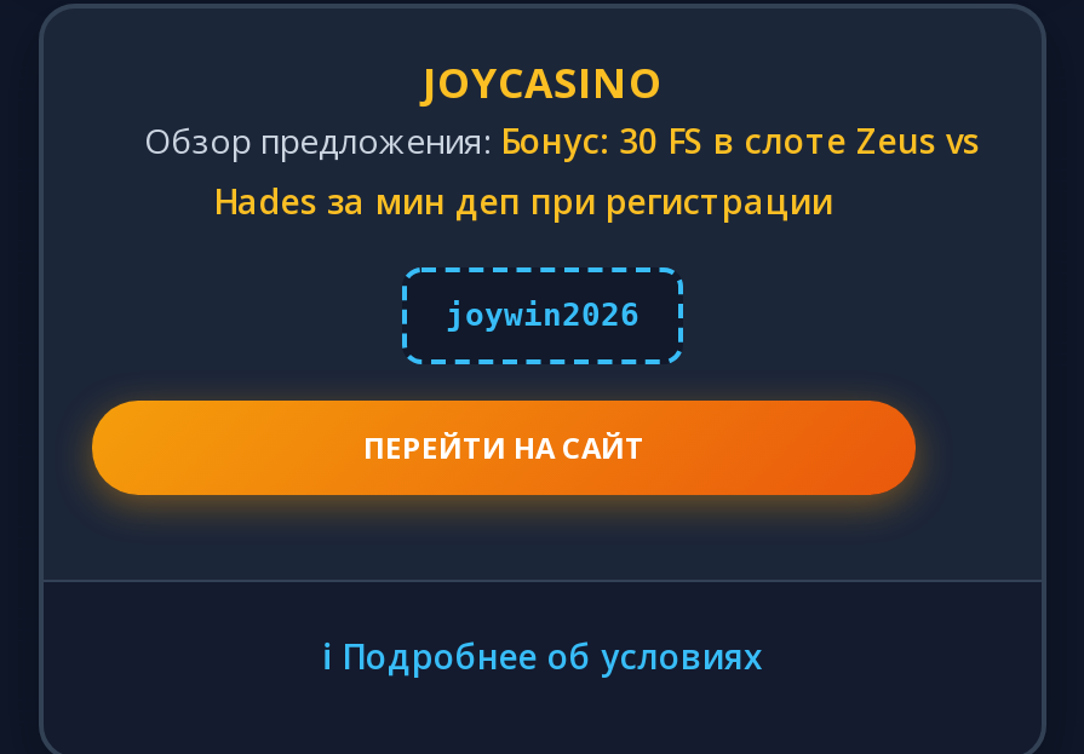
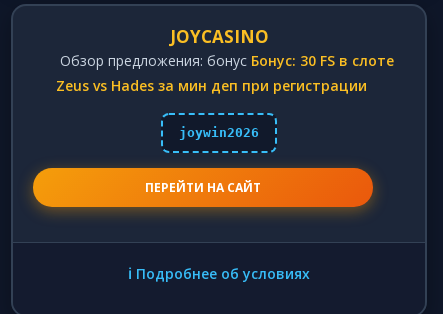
[144,117,980,224] Обзор предложения: Бонус: 30 FS в слоте Zeus vs | Hades за мин деп при регистрации -> [55,51,394,95] Обзор предложения: бонус Бонус: 30 FS в слоте | Zeus vs Hades за мин деп при регистрации

